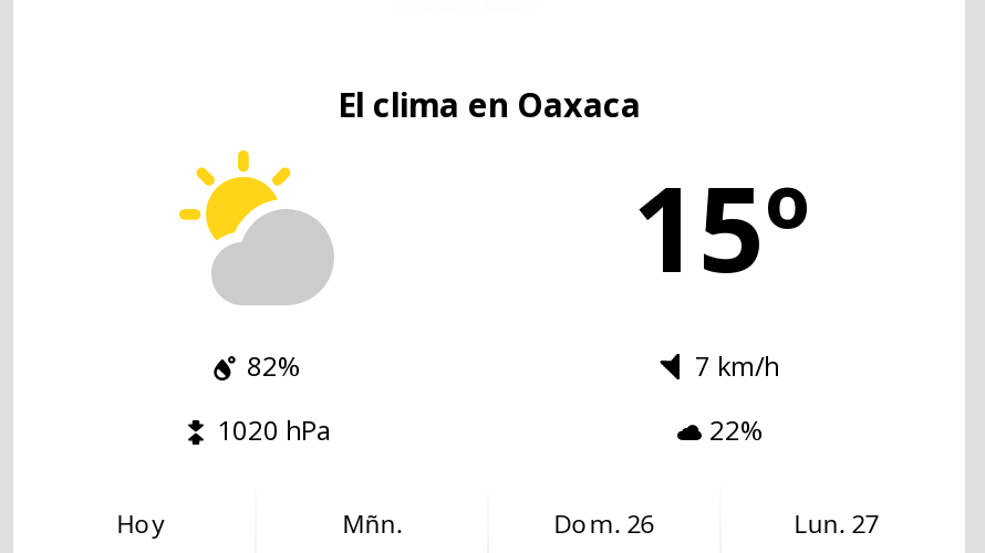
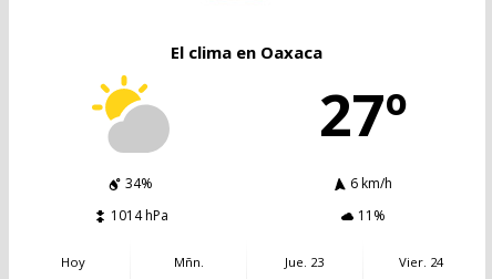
[247,149,809,386] 15º | 82% | 7 km/h -> [126,74,407,193] 27º | 34% | 6 km/h
[217,413,765,450] 1020 hPa | 22% -> [111,206,385,225] 1014 hPa | 11%
[554,507,653,540] Dom. 26 -> [285,254,324,270] Jue. 23
[794,507,878,540] Lun. 27 -> [399,254,443,270] Vier. 24

